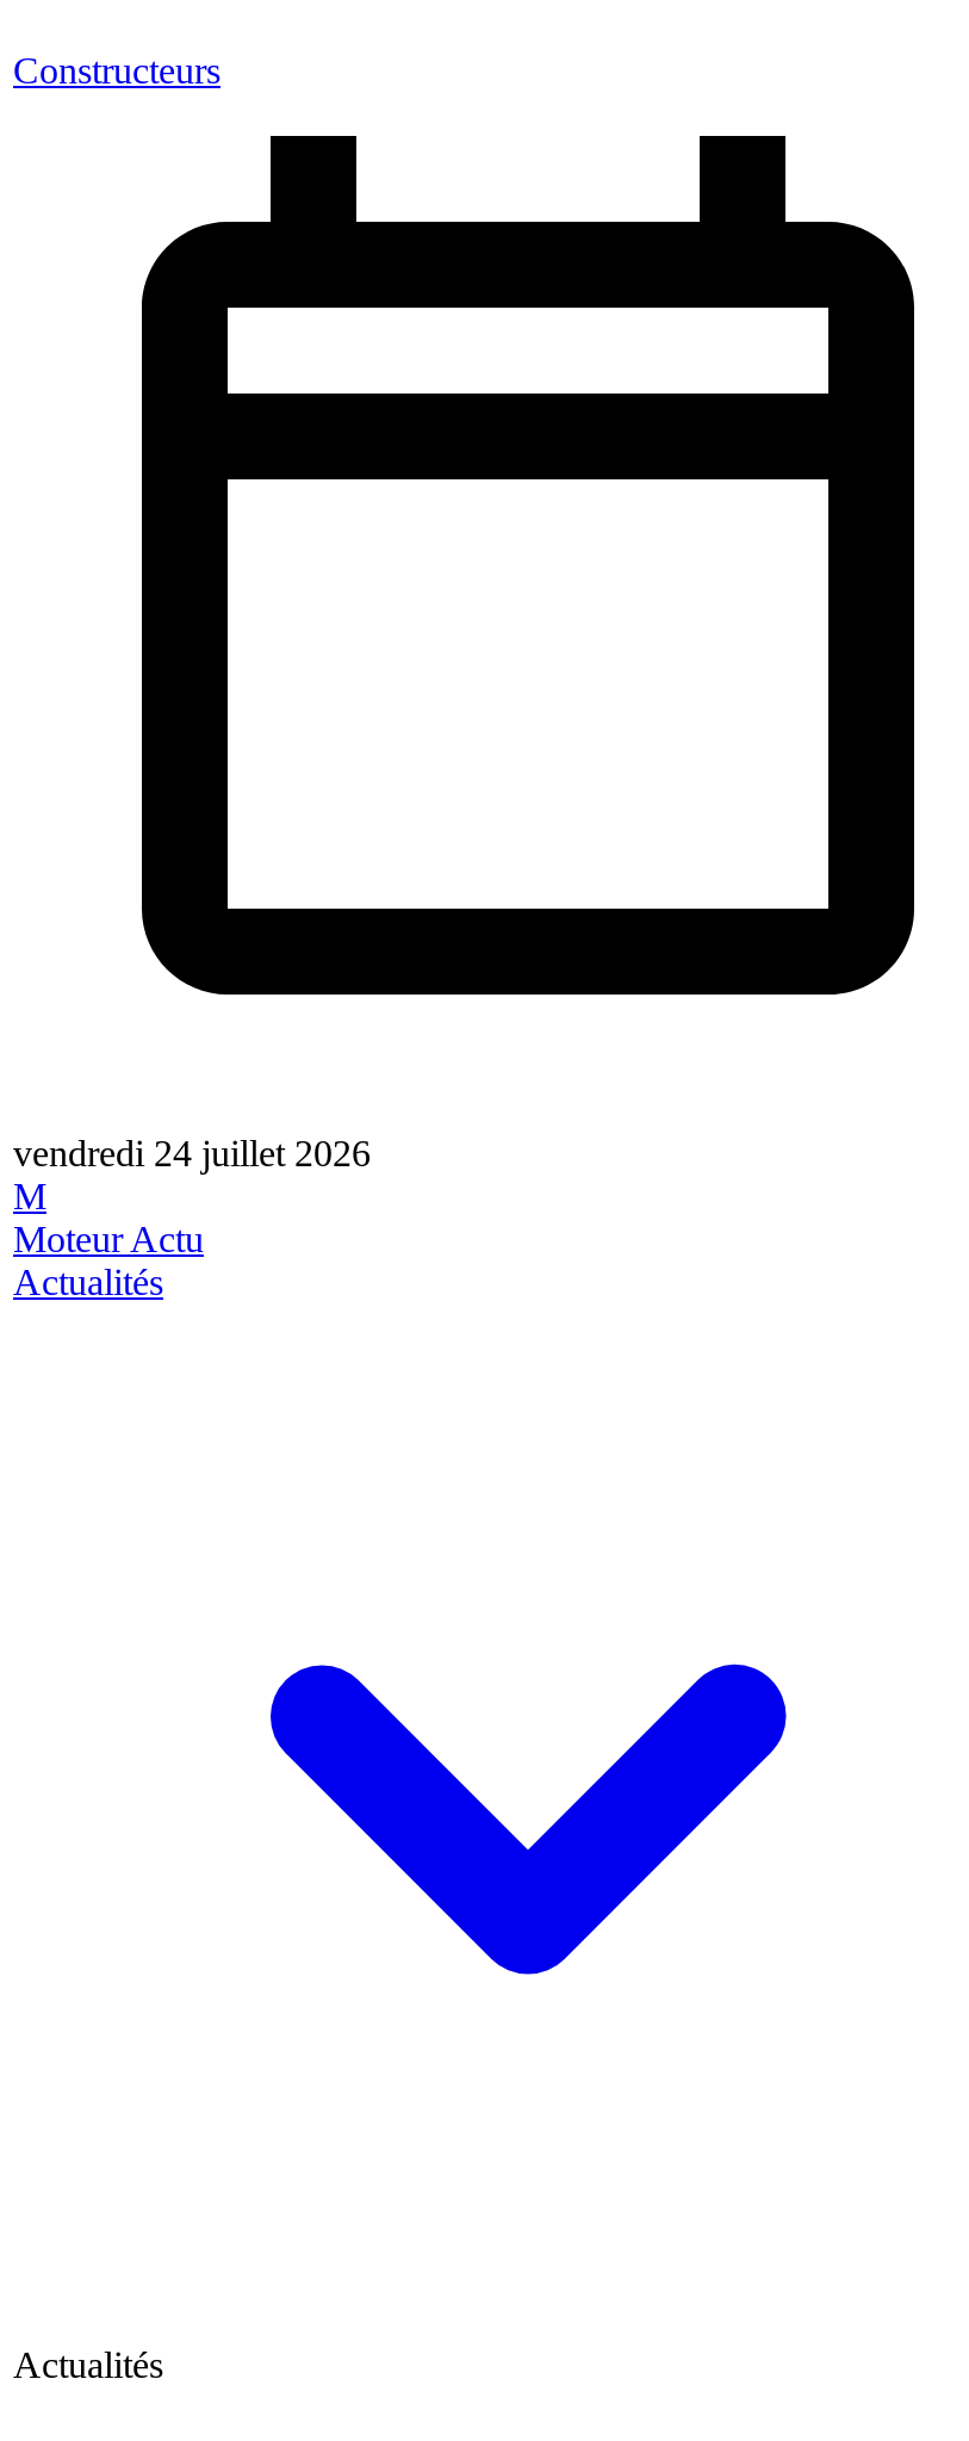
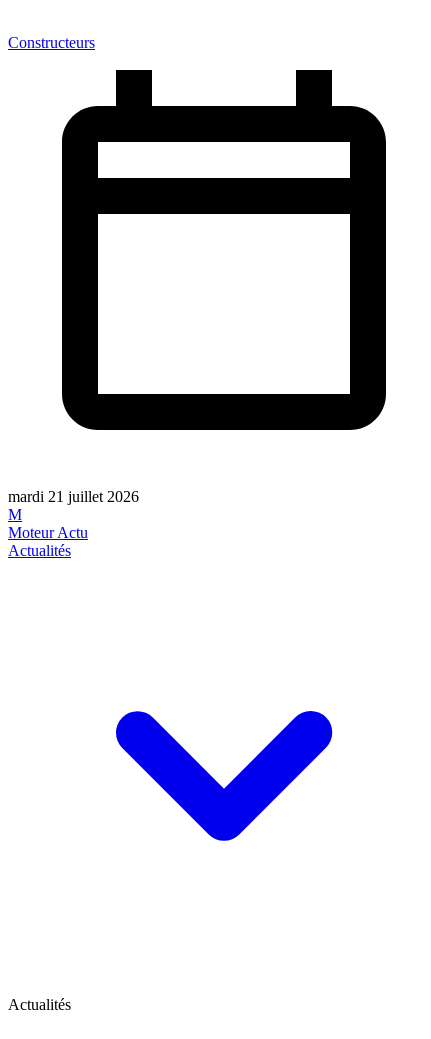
[13,1133,371,1173] vendredi 24 juillet 2026 -> [8,488,139,505] mardi 21 juillet 2026

